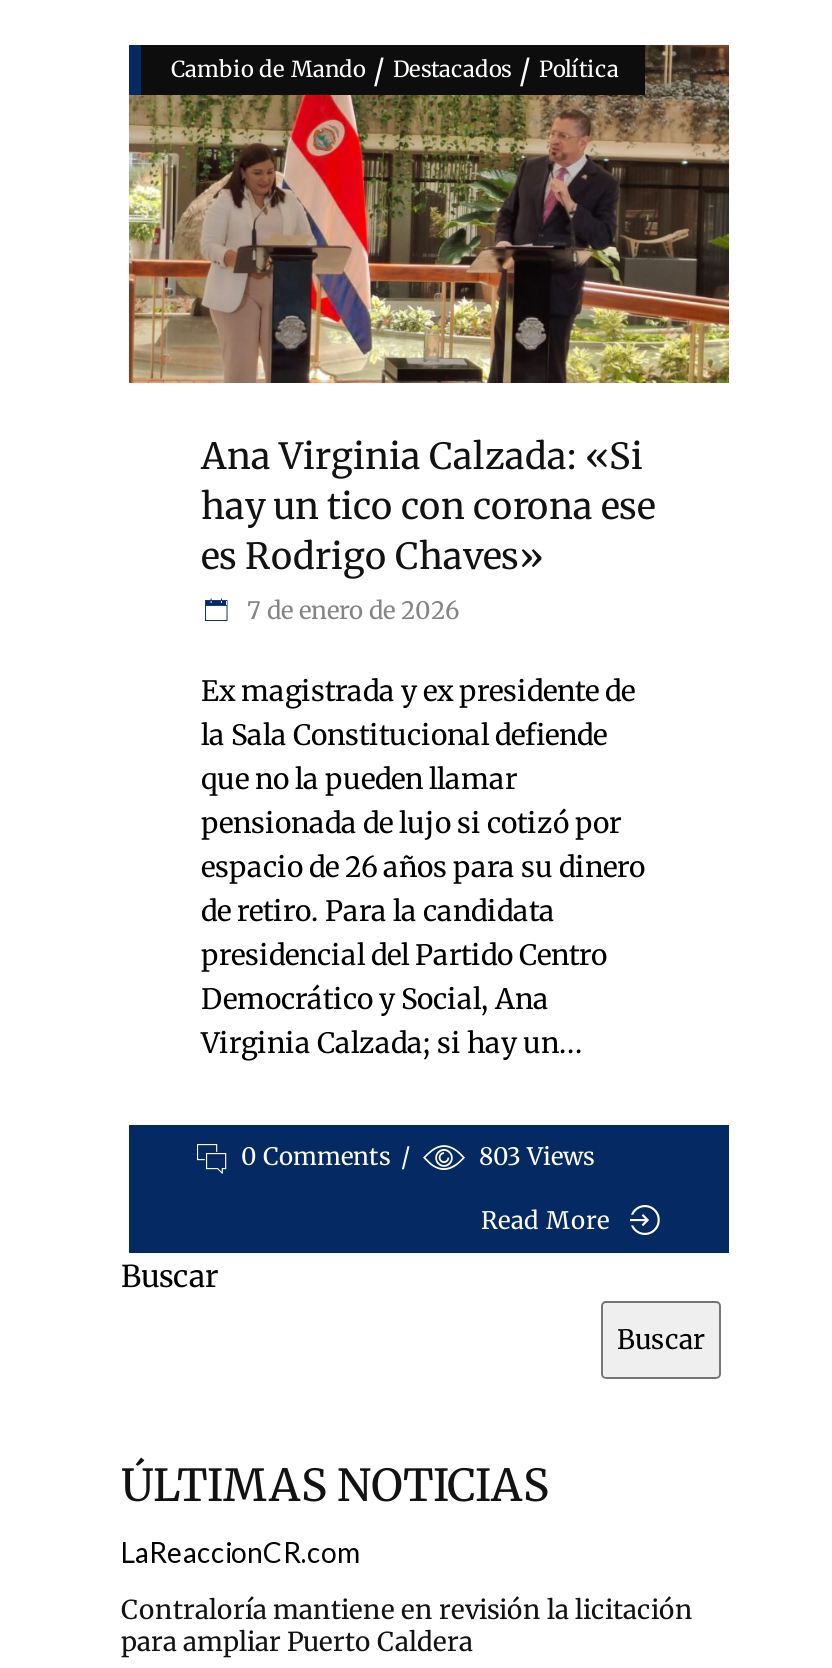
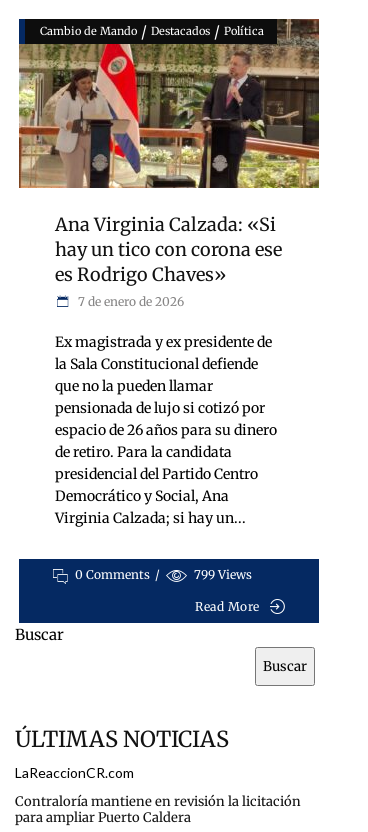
[479,1141,595,1171] 803 Views -> [194,567,252,582] 799 Views

